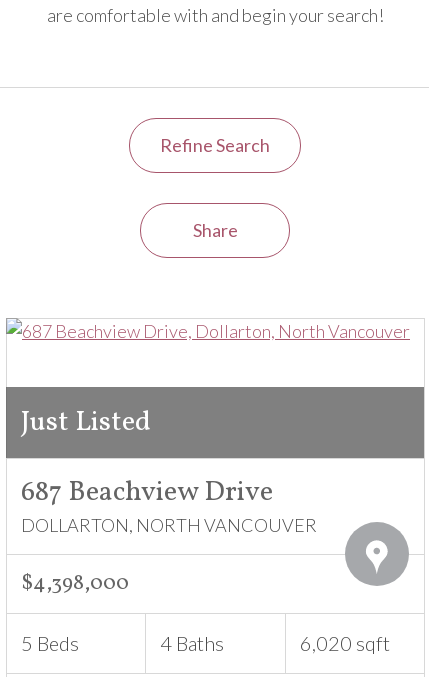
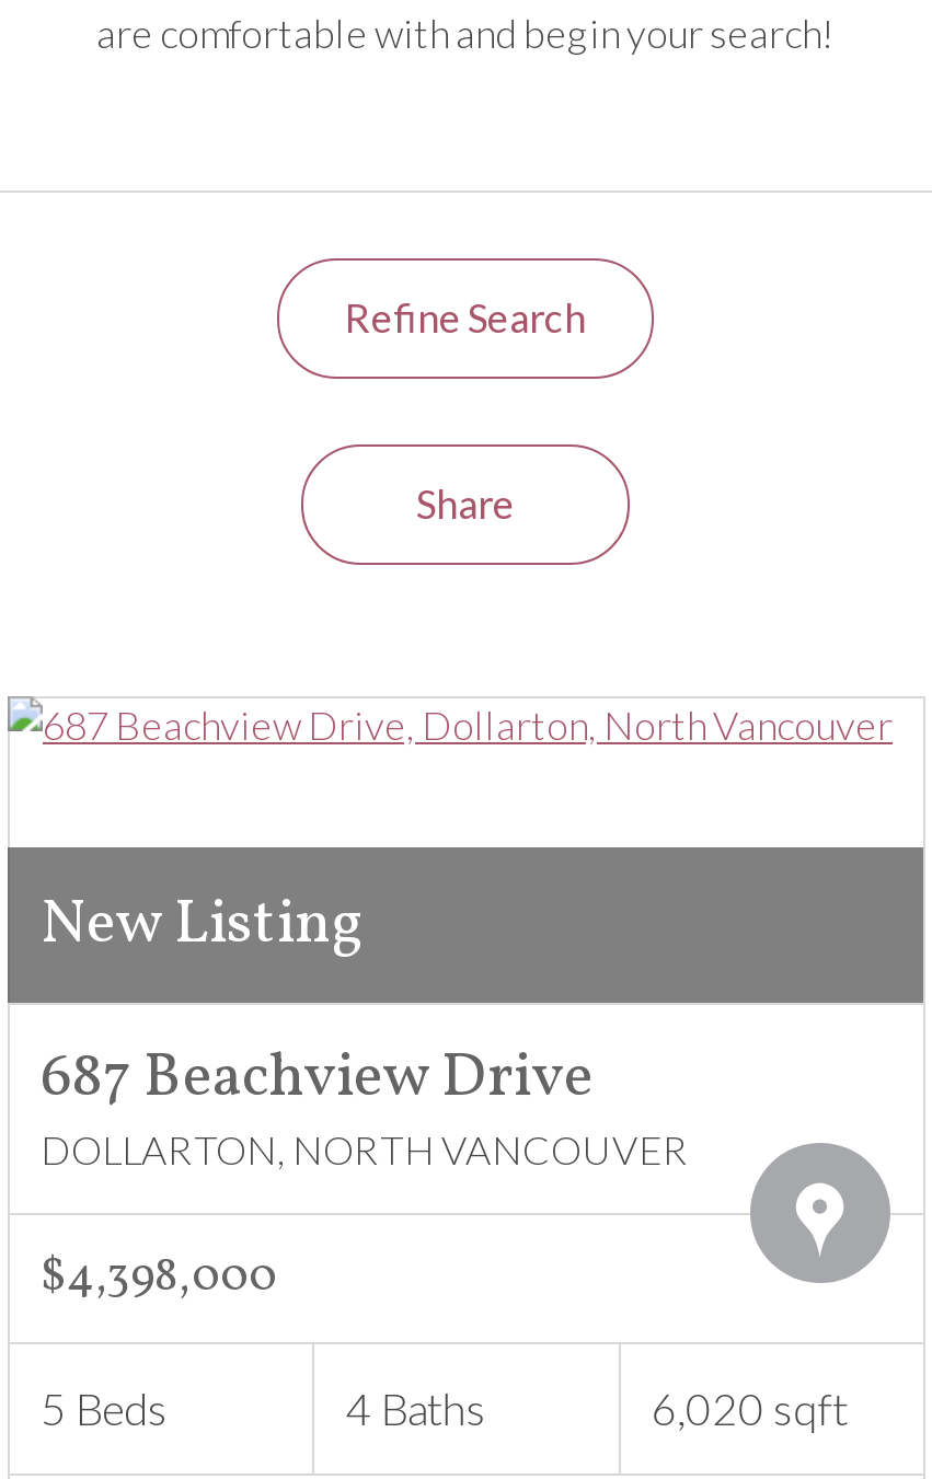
[21,403,151,442] Just Listed -> [41,882,363,968] New Listing

